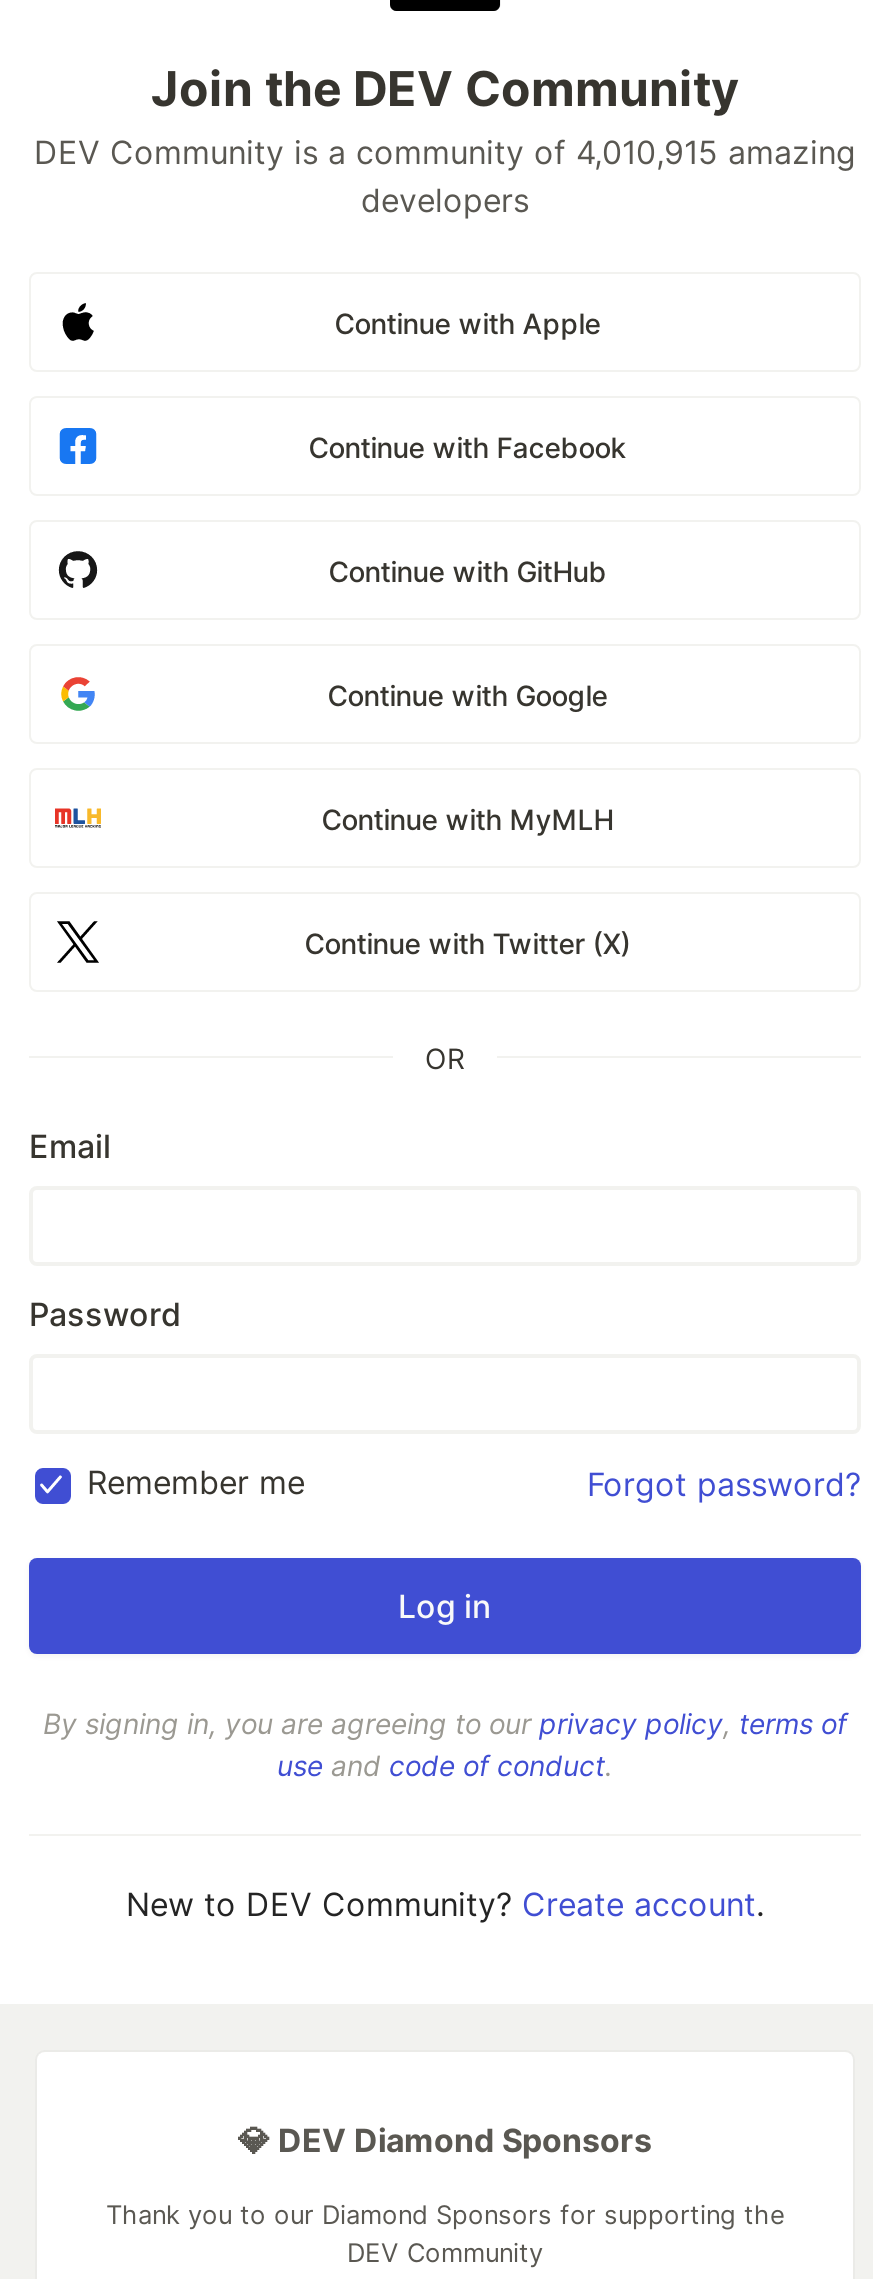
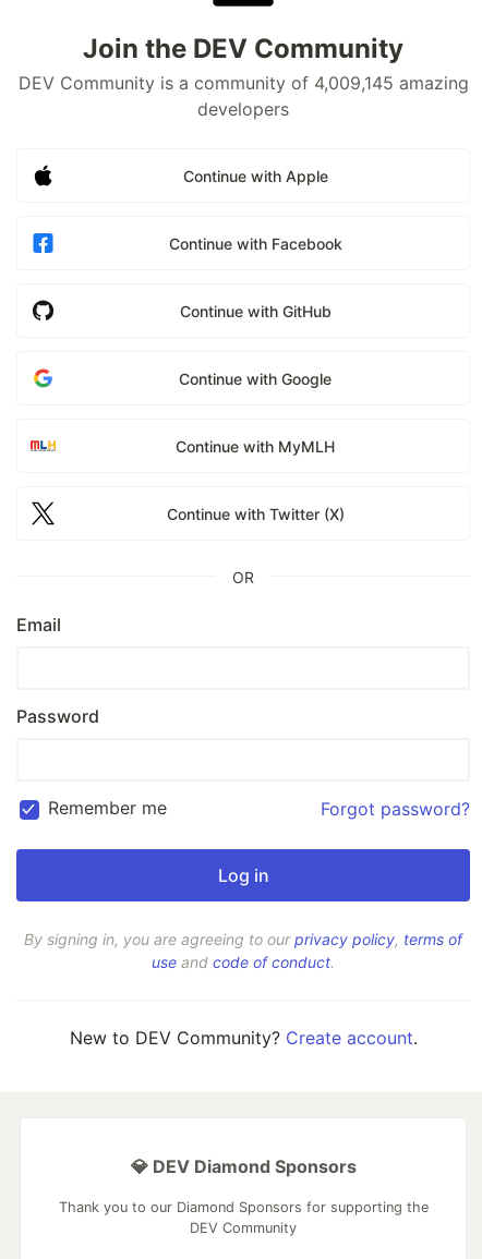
[34,132,856,172] DEV Community is a community of 4,010,915 amazing -> [18,72,468,94] DEV Community is a community of 4,009,145 amazing

